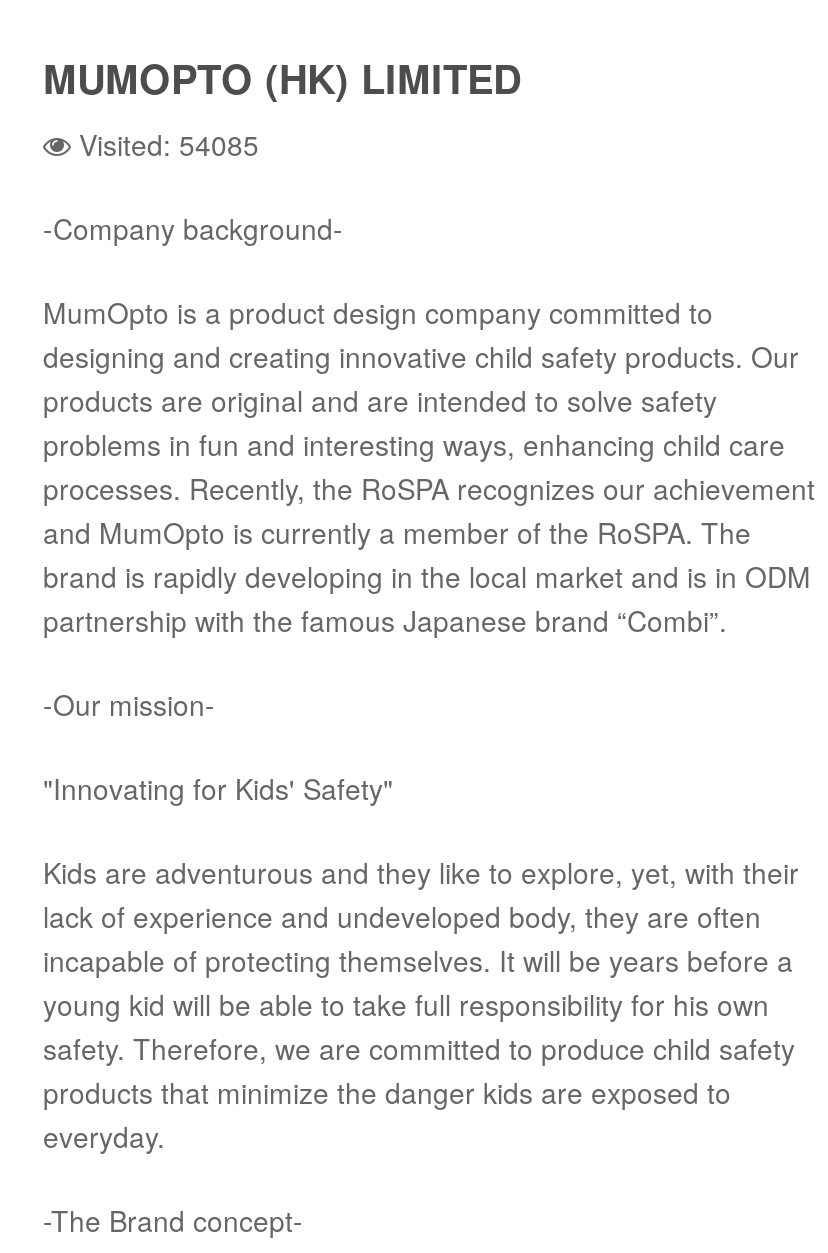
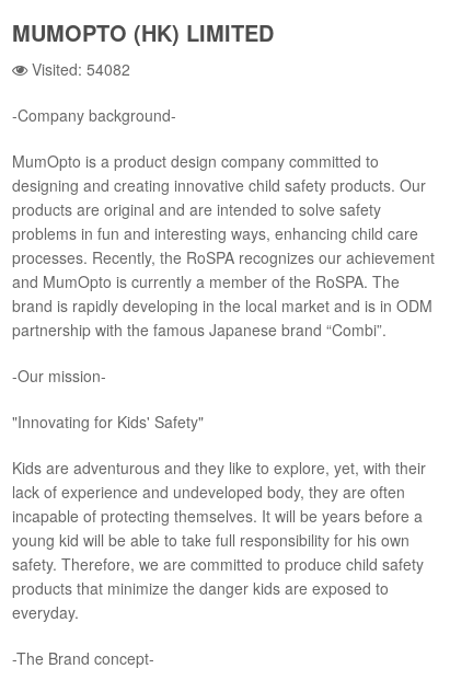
[71,124,259,164] Visited: 54085 -> [27,58,130,80] Visited: 54082

